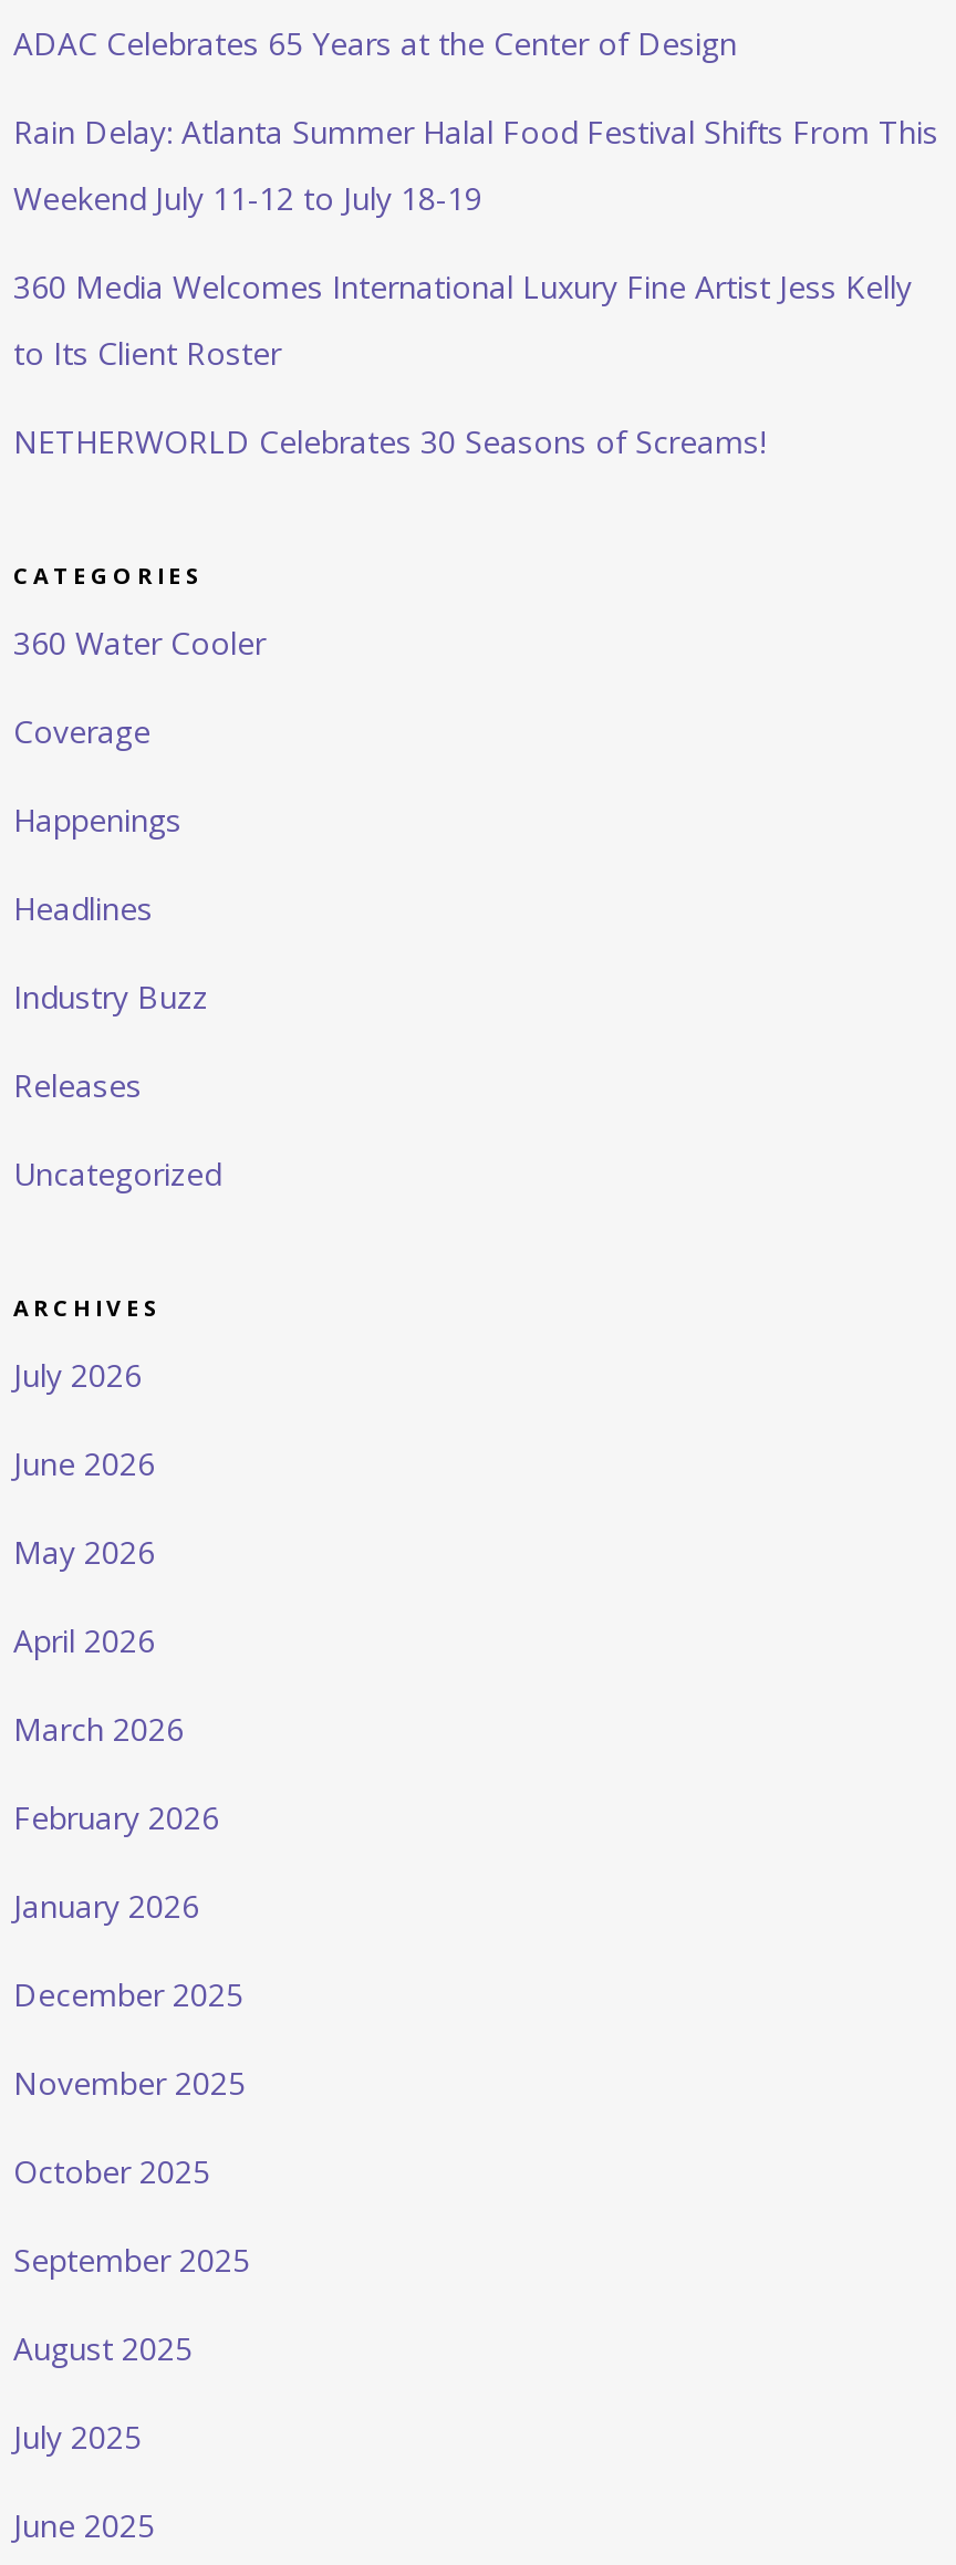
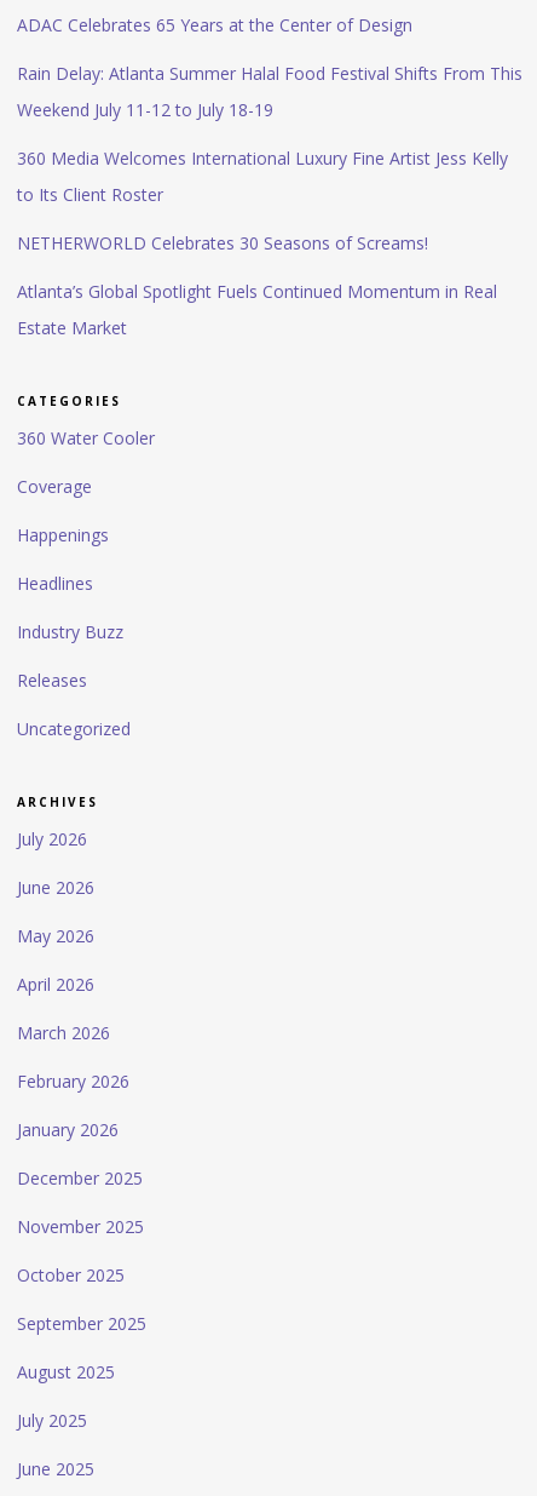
none -> [17,280,497,339] Atlanta’s Global Spotlight Fuels Continued Momentum in Real | Estate Market

